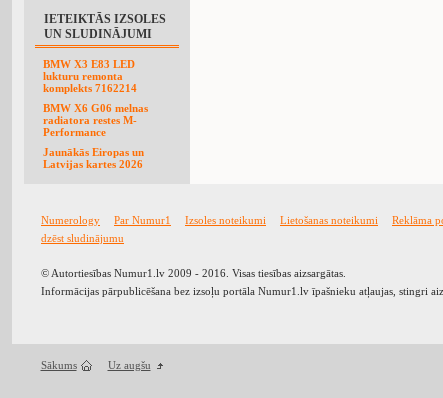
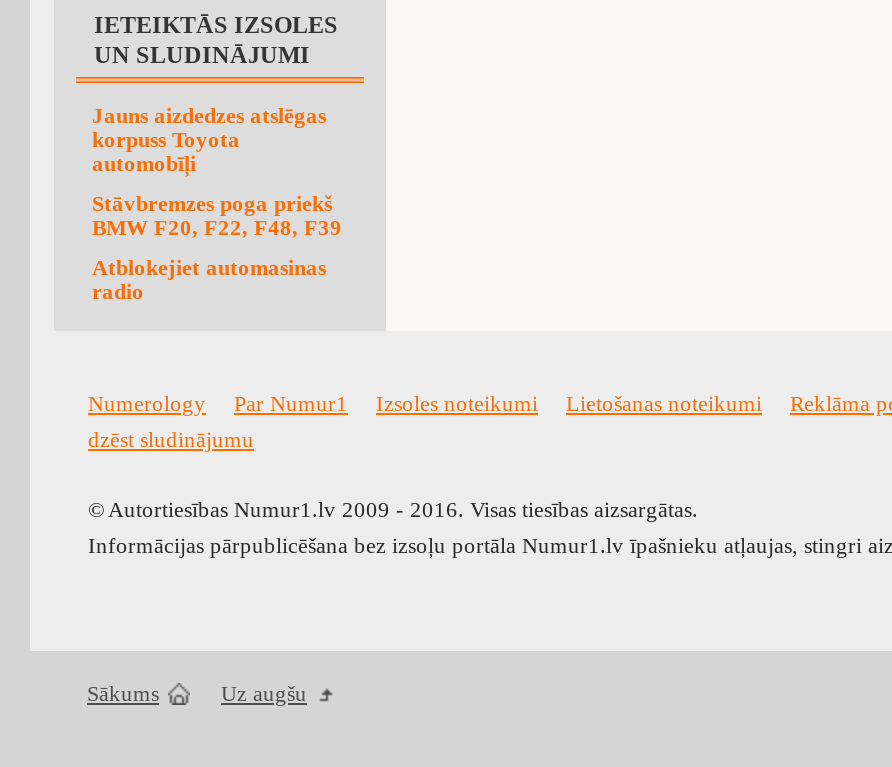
[43,58,137,94] BMW X3 E83 LED | lukturu remonta | komplekts 7162214 -> [92,103,326,175] Jauns aizdedzes atslēgas | korpuss Toyota | automobīļi
[43,102,148,138] BMW X6 G06 melnas | radiatora restes M- | Performance -> [92,191,342,239] Stāvbremzes poga priekš | BMW F20, F22, F48, F39
[43,146,144,170] Jaunākās Eiropas un | Latvijas kartes 2026 -> [92,255,326,303] Atblokejiet automasinas | radio

